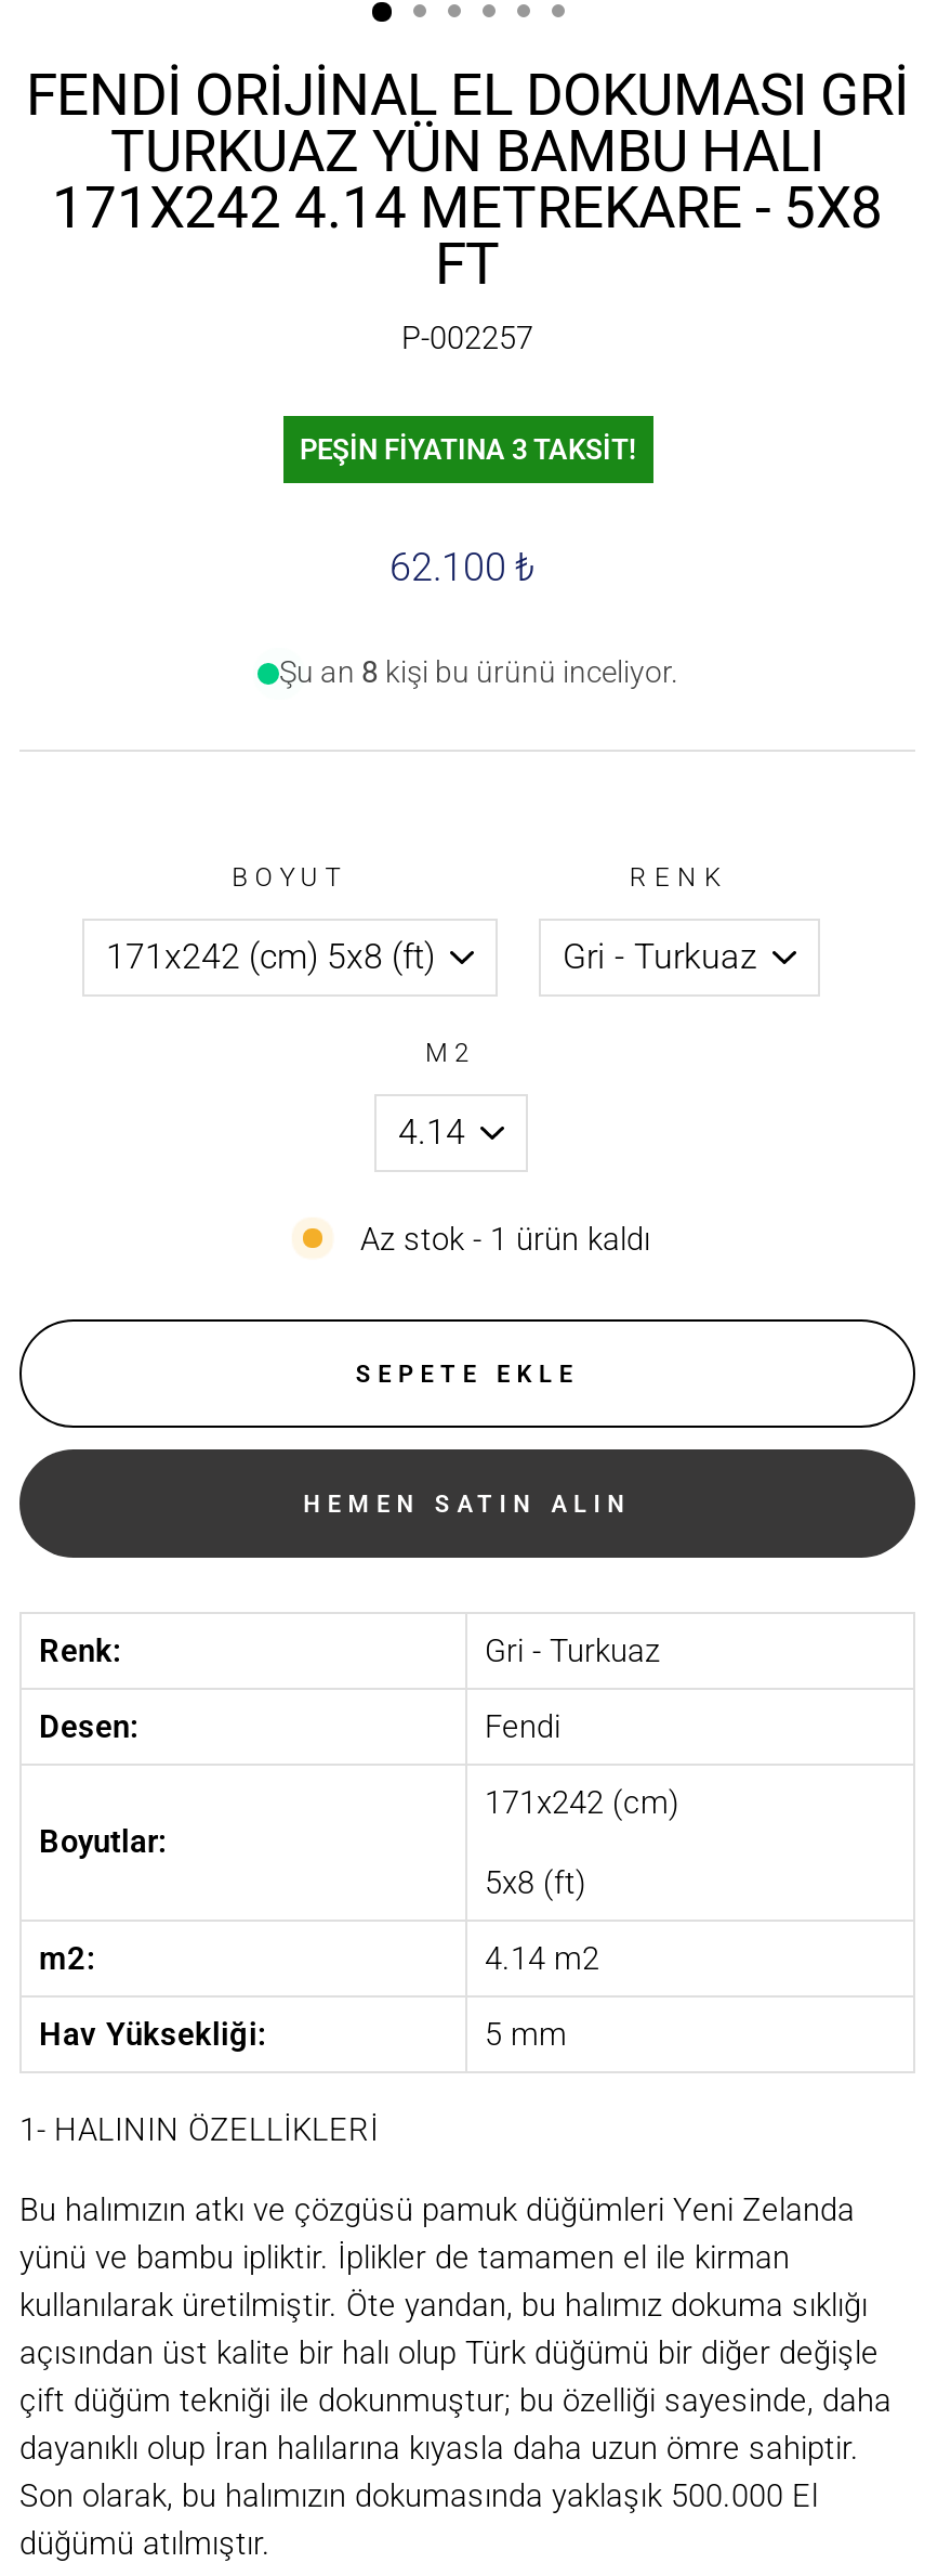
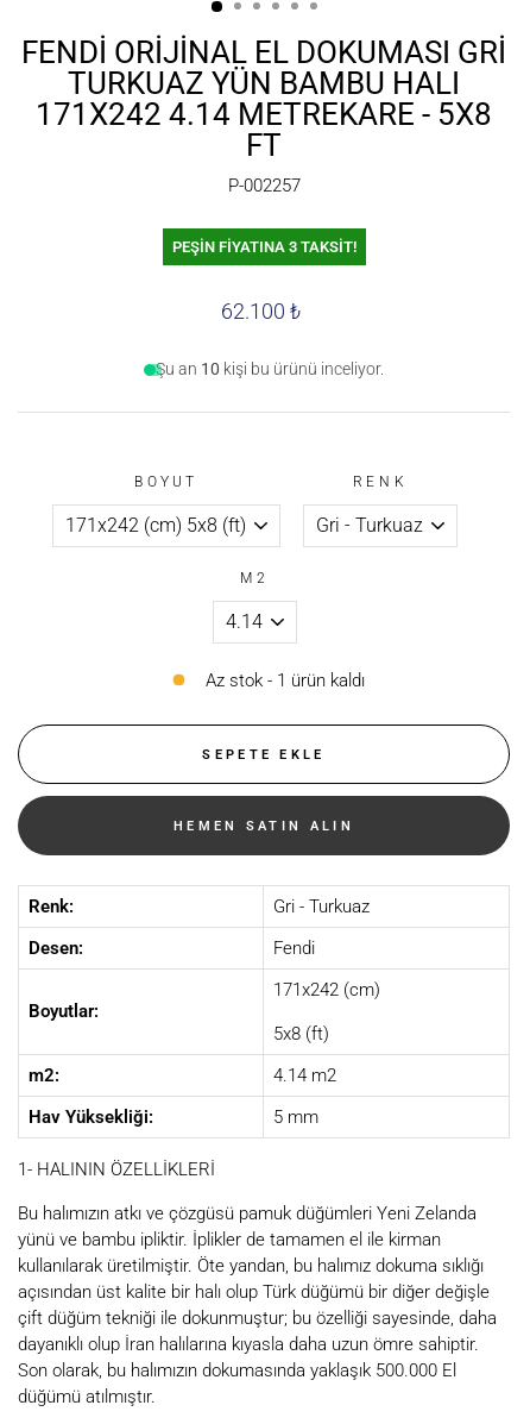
[279,655,677,689] Şu an 8 kişi bu ürünü inceliyor. -> [156,359,384,378] Şu an 10 kişi bu ürünü inceliyor.

